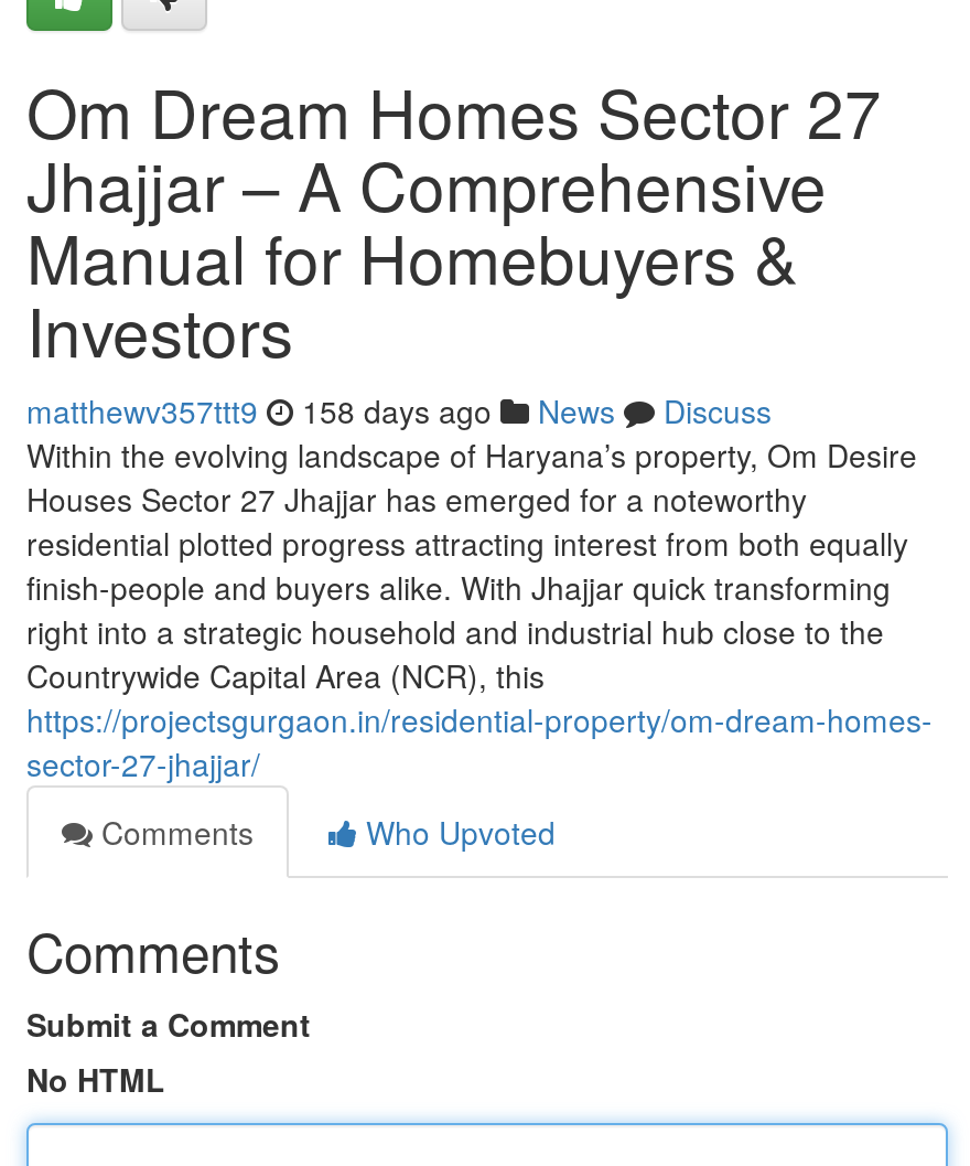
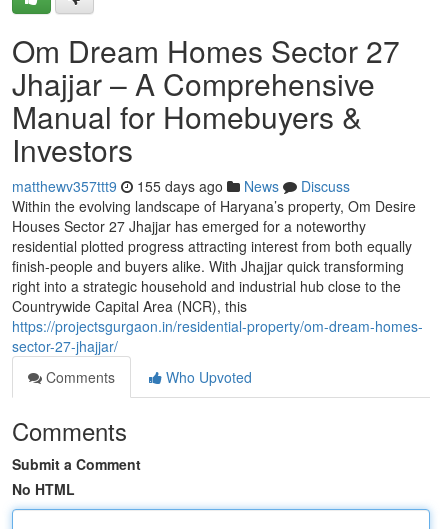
[26,388,772,432] matthewv357ttt9 158 days ago News Discuss -> [12,176,350,196] matthewv357ttt9 155 days ago News Discuss

